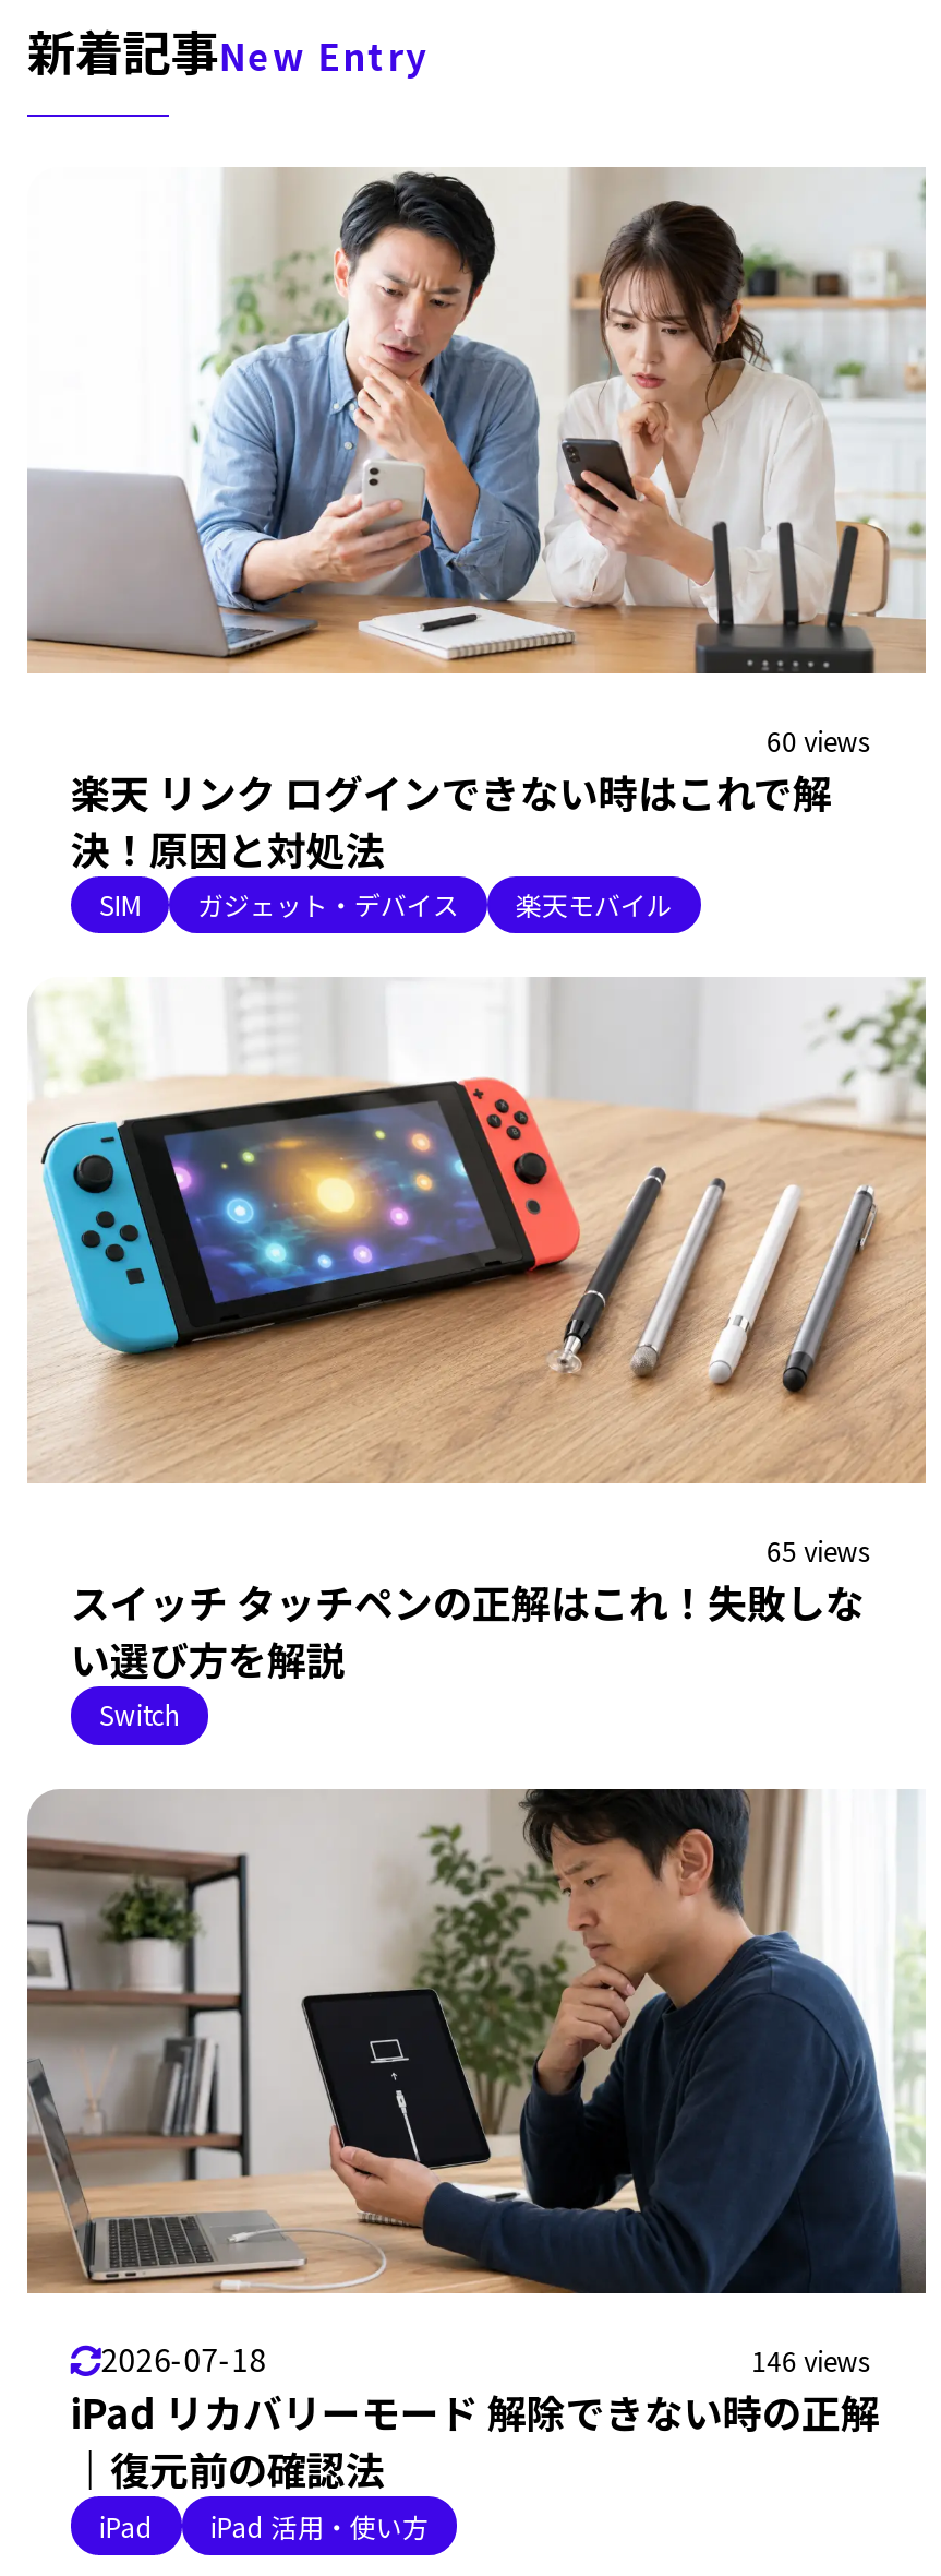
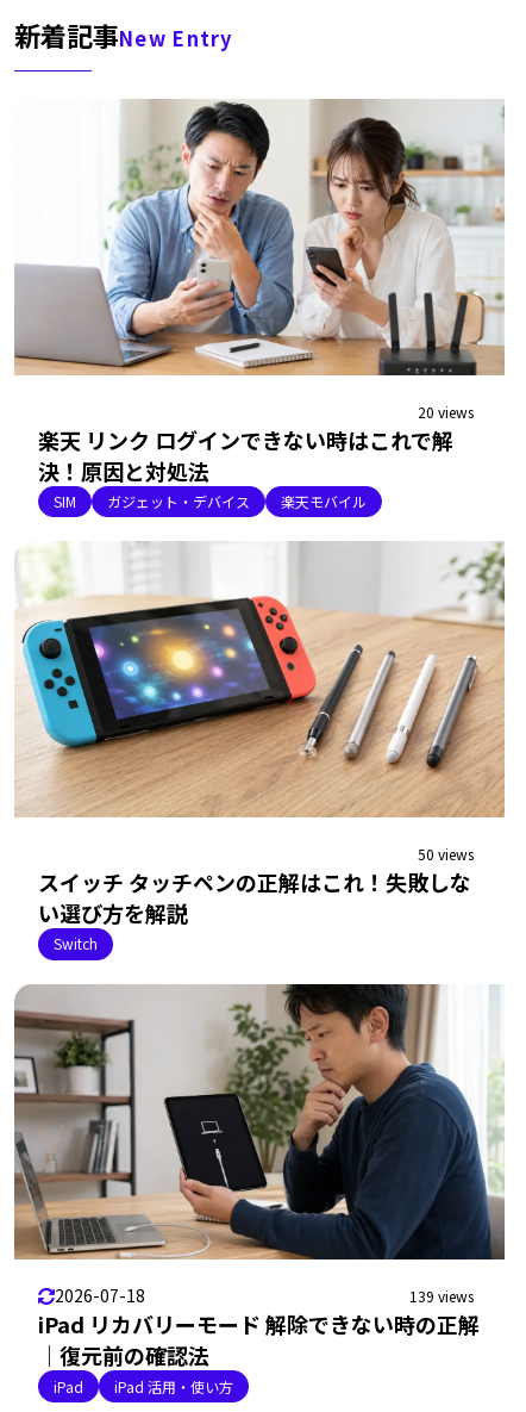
[767,721,869,759] 60 views -> [418,402,474,422] 20 views
[767,1532,869,1569] 65 views -> [418,844,474,864] 50 views
[751,2342,869,2379] 146 views -> [409,1286,474,1306] 139 views

